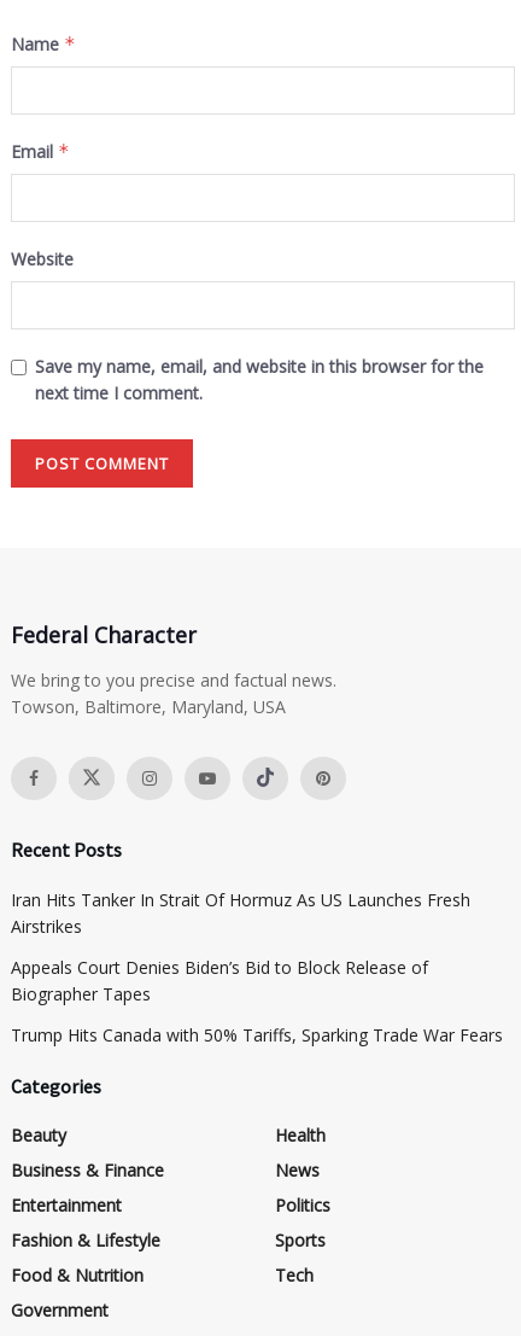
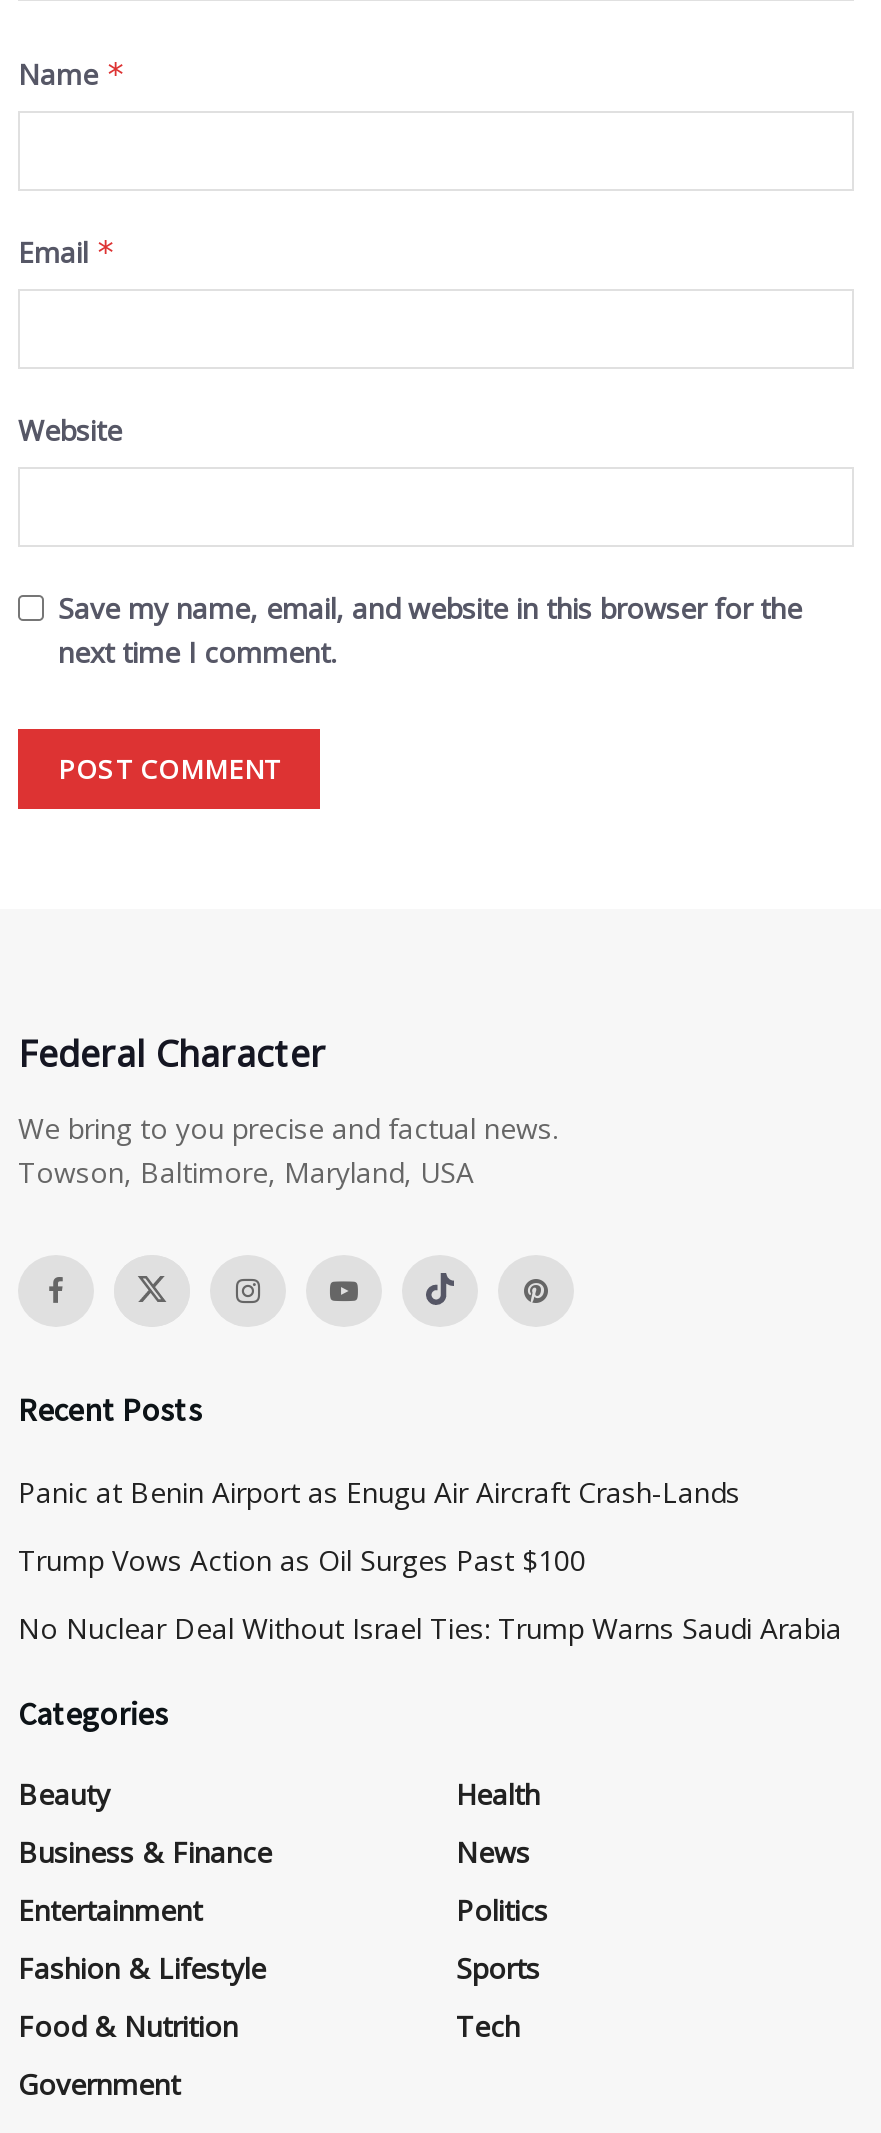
[11,888,470,938] Iran Hits Tanker In Strait Of Hormuz As US Launches Fresh | Airstrikes -> [18,1472,740,1510] Panic at Benin Airport as Enugu Air Aircraft Crash-Lands
[11,956,428,1006] Appeals Court Denies Biden’s Bid to Block Release of | Biographer Tapes -> [18,1540,586,1578] Trump Vows Action as Oil Surges Past $100
[11,1024,503,1047] Trump Hits Canada with 50% Tariffs, Sparking Trade War Fears -> [18,1608,842,1646] No Nuclear Deal Without Israel Ties: Trump Warns Saudi Arabia

